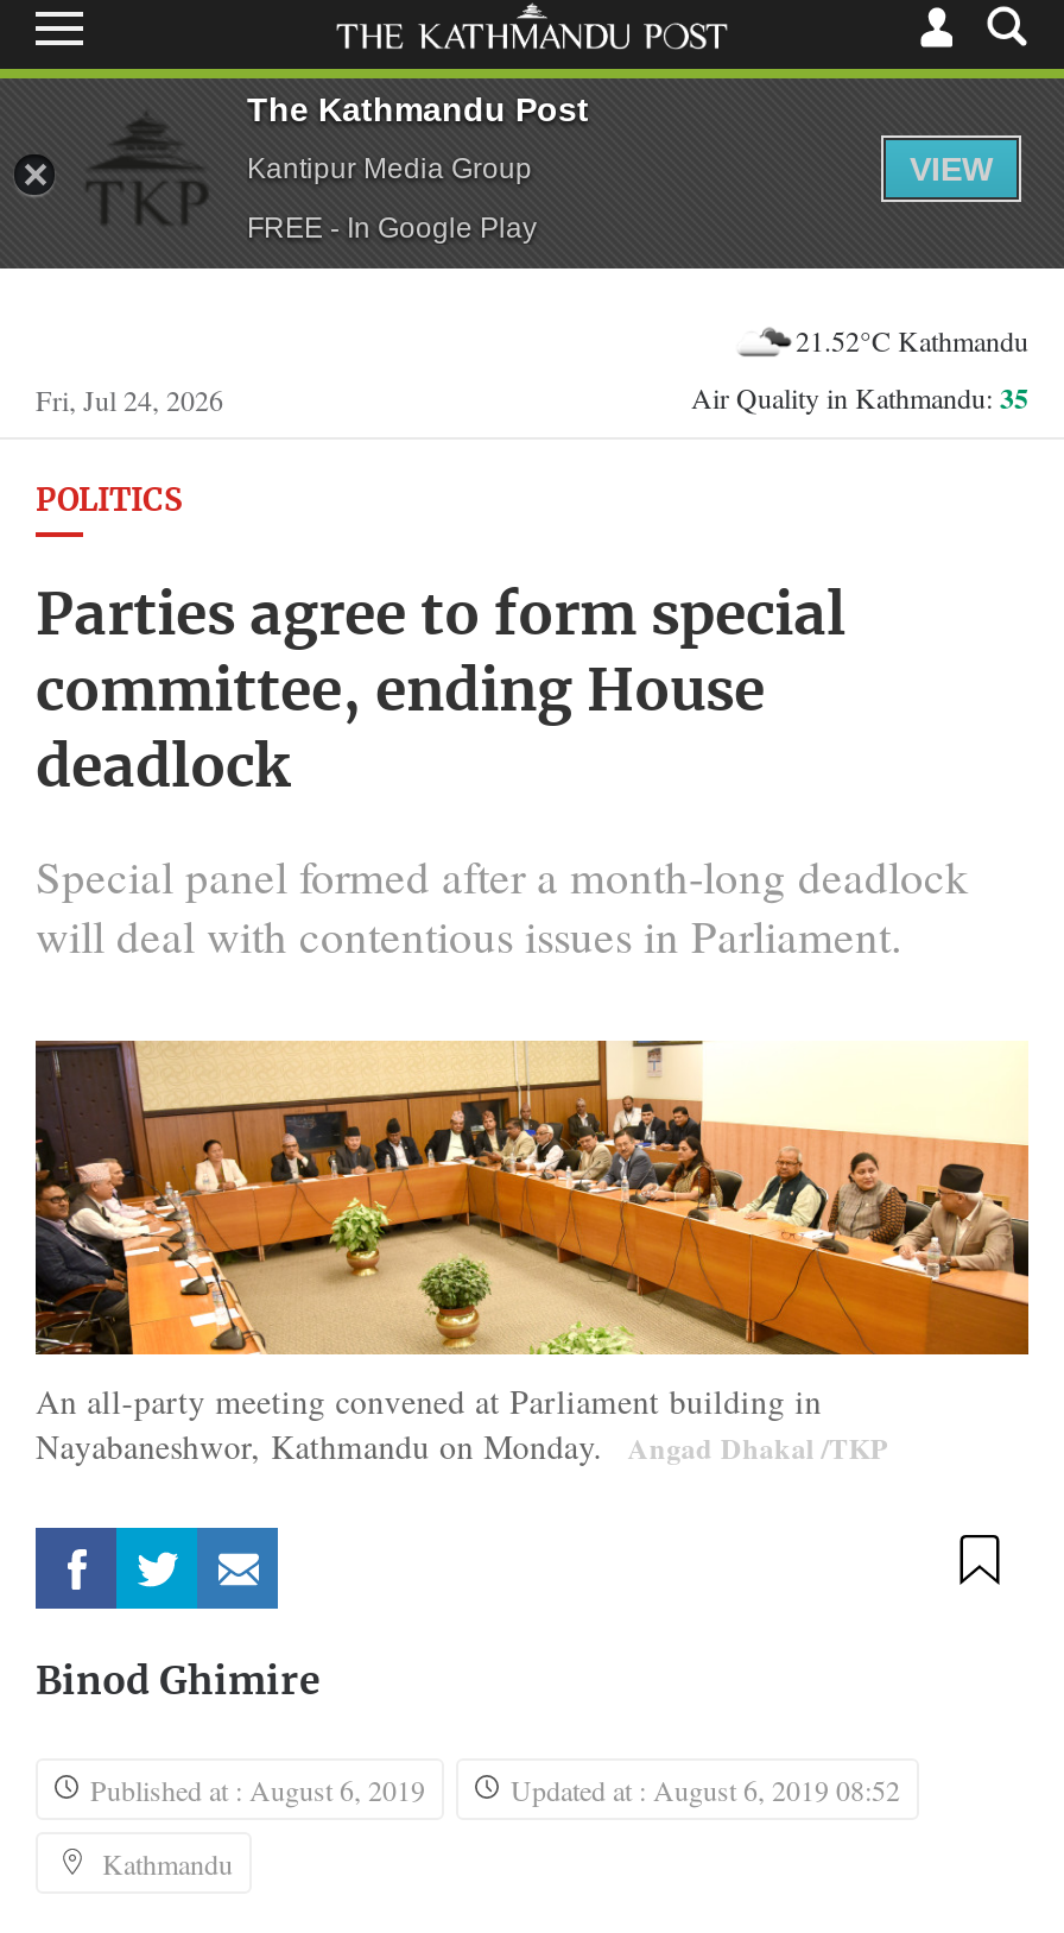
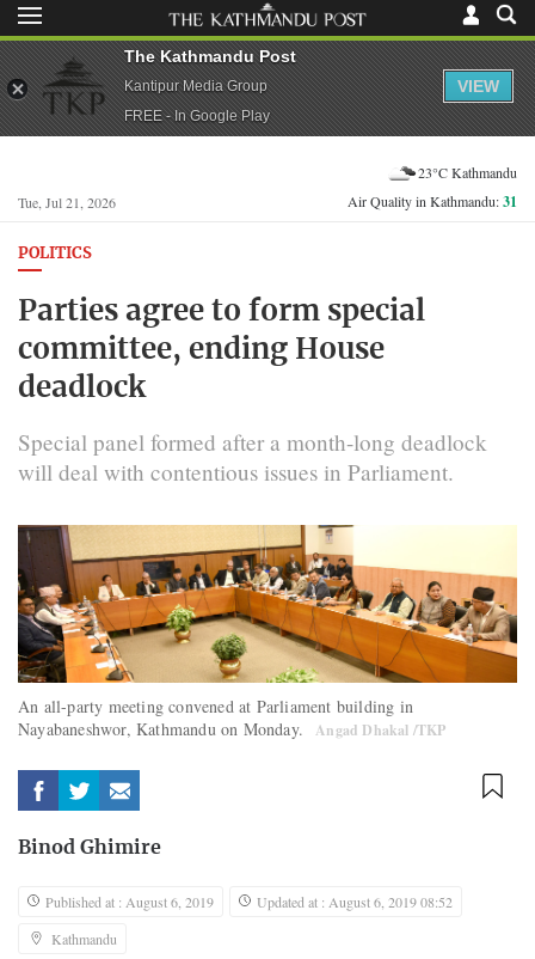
[796,320,1028,358] 21.52°C Kathmandu -> [418,162,517,181] 23°C Kathmandu
[36,380,223,418] Fri, Jul 24, 2026 -> [18,193,116,212] Tue, Jul 21, 2026
[691,378,1028,418] Air Quality in Kathmandu: 35 -> [348,191,517,212] Air Quality in Kathmandu: 31

